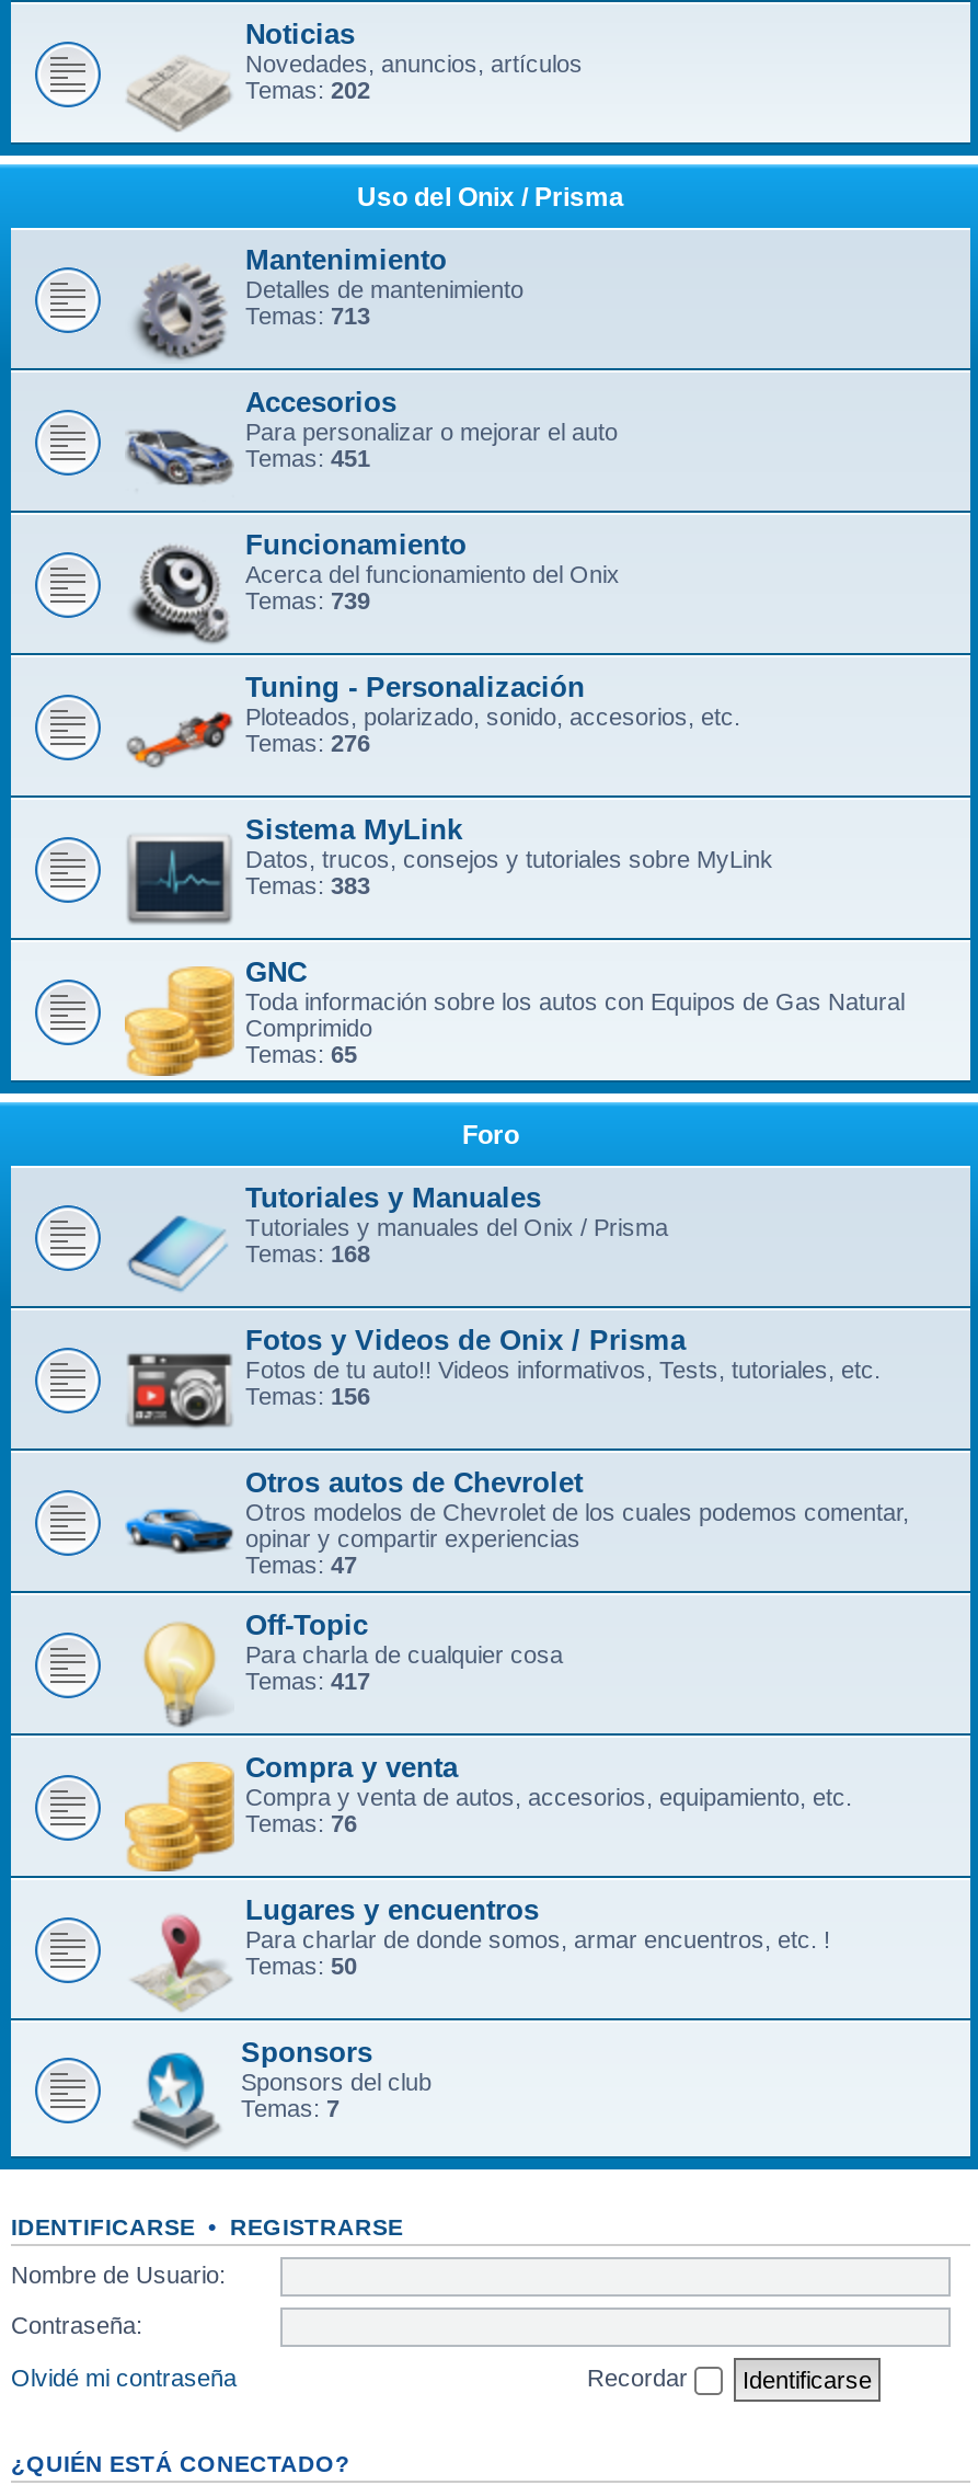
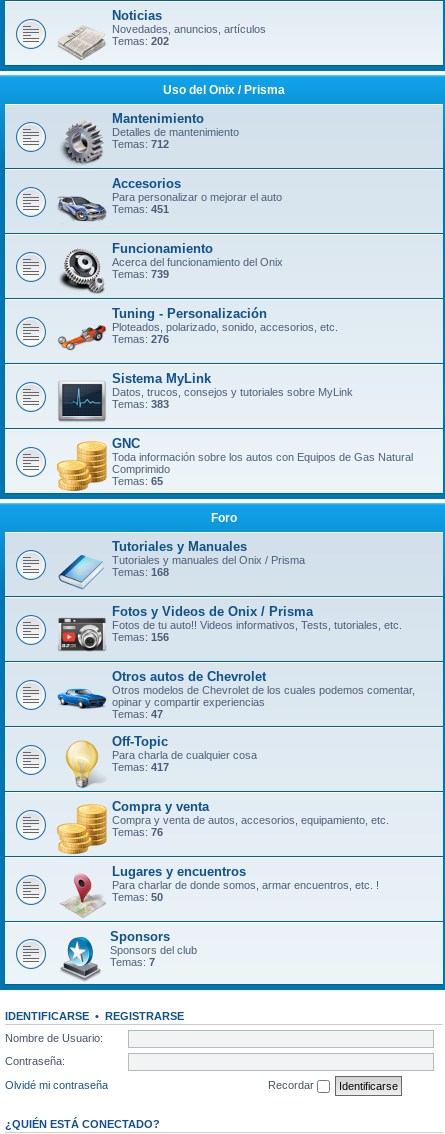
[245,302,370,329] Temas: 713 -> [112,138,169,150] Temas: 712

